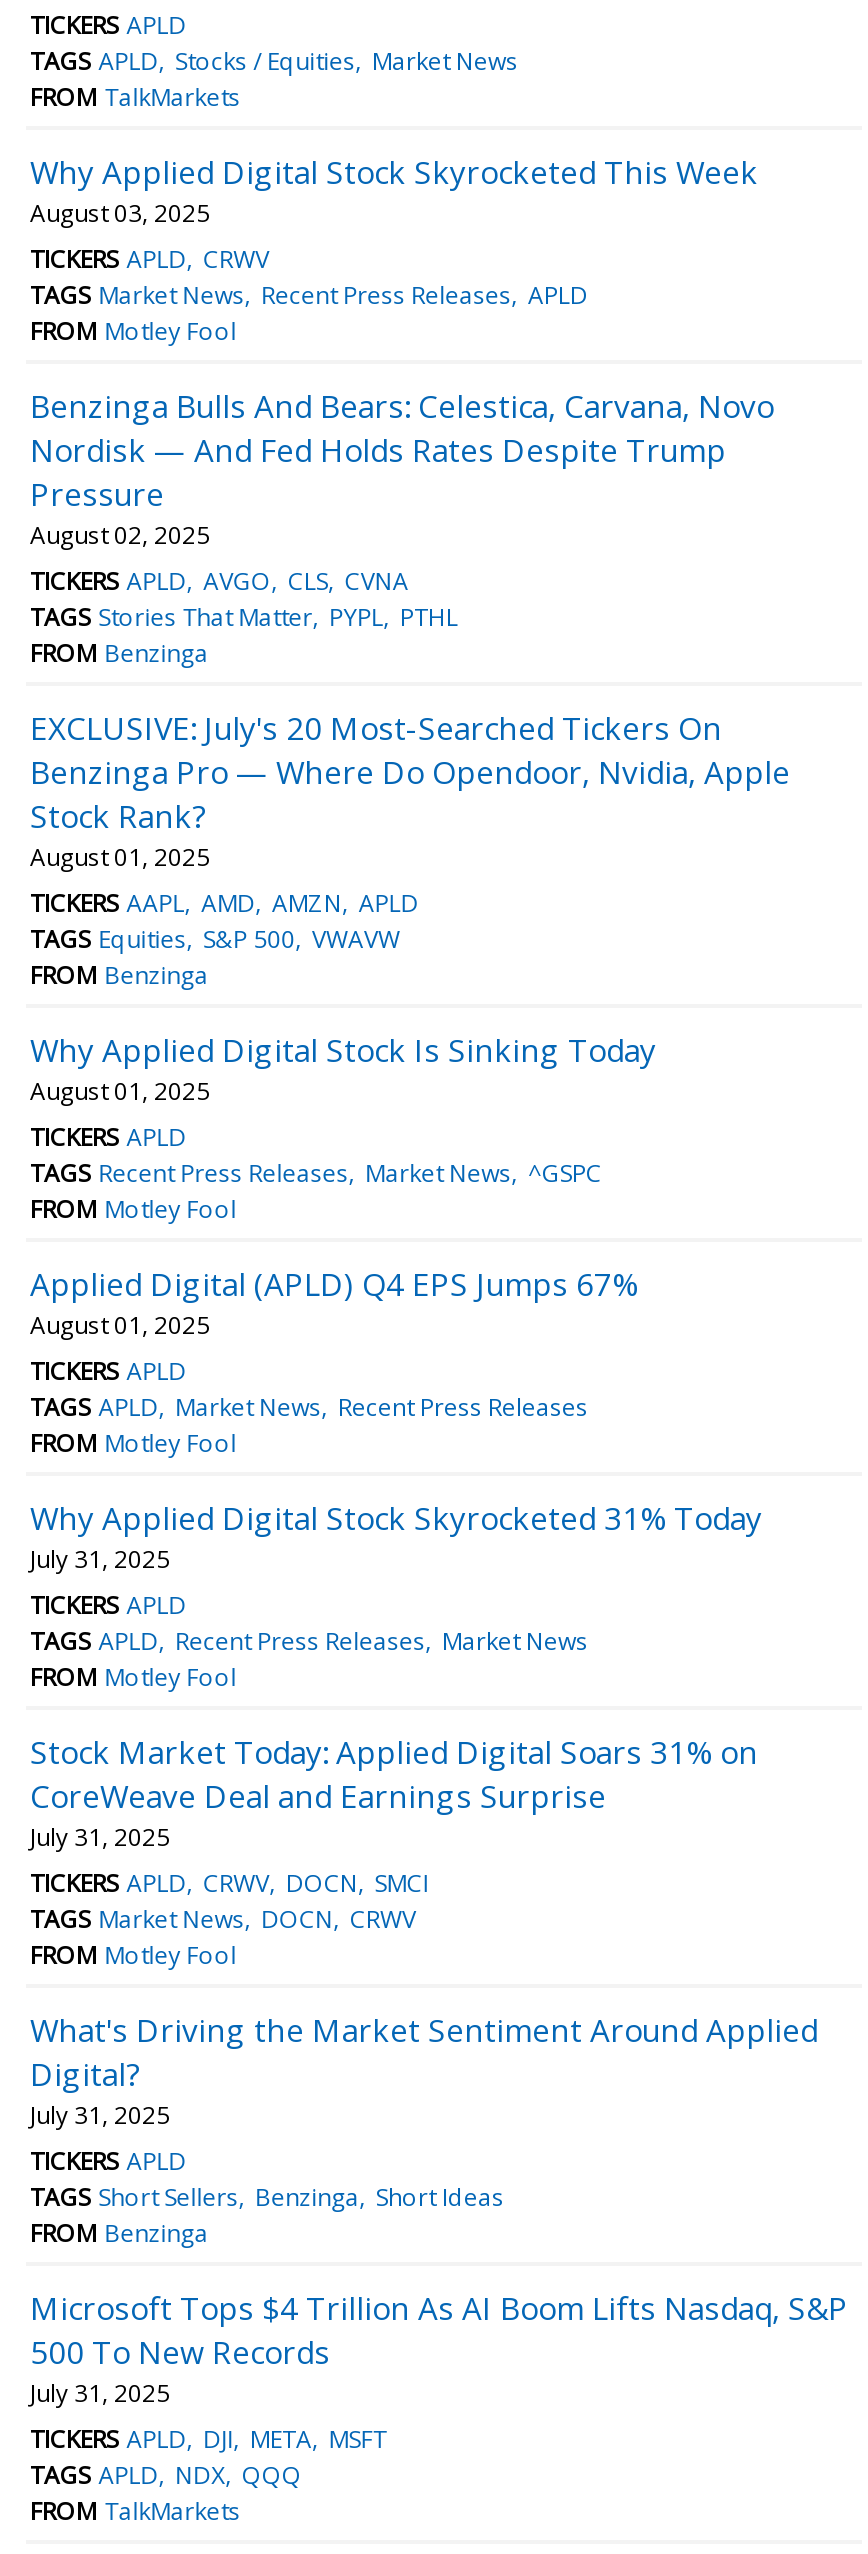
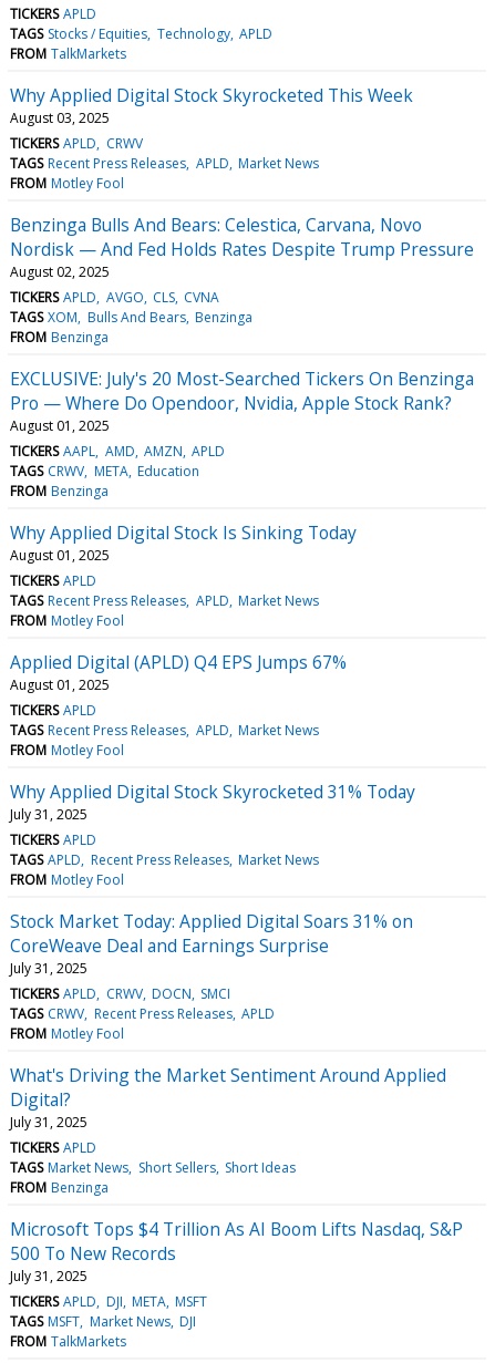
[30,44,518,78] TAGS APLD Stocks / Equities Market News -> [10,24,272,43] TAGS Stocks / Equities Technology APLD
[30,278,588,312] TAGS Market News Recent Press Releases APLD -> [10,154,319,173] TAGS Recent Press Releases APLD Market News
[30,600,458,634] TAGS Stories That Matter PYPL PTHL -> [10,308,252,327] TAGS XOM Bulls And Bears Benzinga
[30,922,400,956] TAGS Equities S&P 500 VWAVW -> [10,462,199,480] TAGS CRWV META Education
[30,1156,602,1190] TAGS Recent Press Releases Market News ^GSPC -> [10,591,319,610] TAGS Recent Press Releases APLD Market News
[30,1390,588,1424] TAGS APLD Market News Recent Press Releases -> [10,721,319,740] TAGS Recent Press Releases APLD Market News
[30,1902,416,1936] TAGS Market News DOCN CRWV -> [10,1004,275,1023] TAGS CRWV Recent Press Releases APLD
[30,2180,504,2214] TAGS Short Sellers Benzinga Short Ideas -> [10,1158,296,1177] TAGS Market News Short Sellers Short Ideas
[30,2458,302,2492] TAGS APLD NDX QQQ -> [10,1312,196,1331] TAGS MSFT Market News DJI

